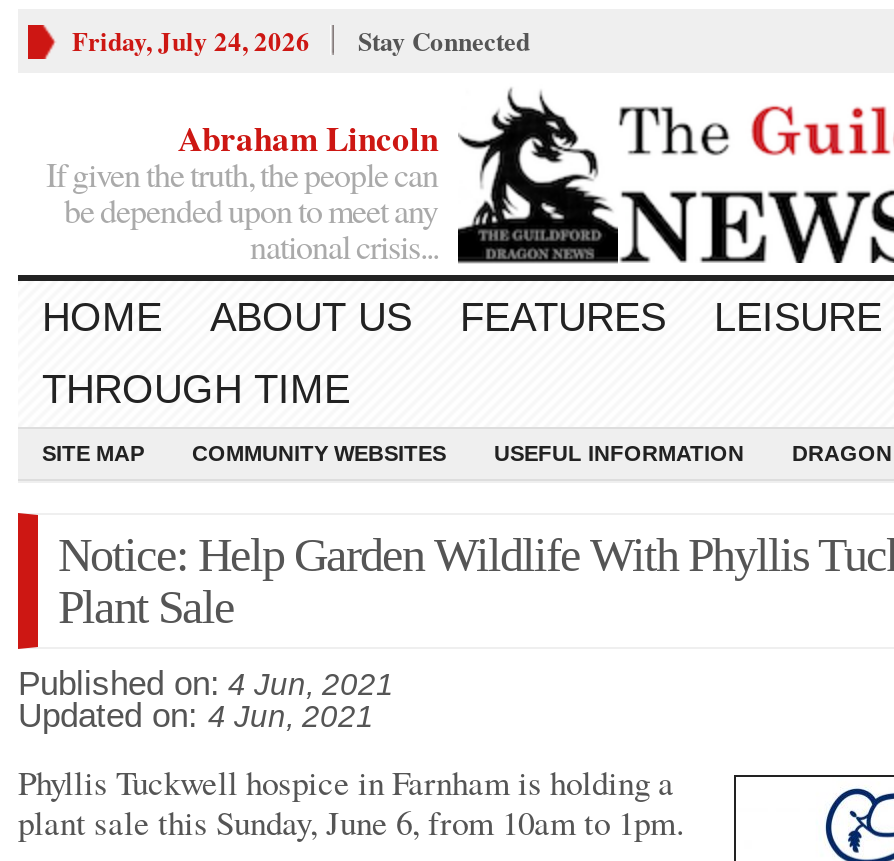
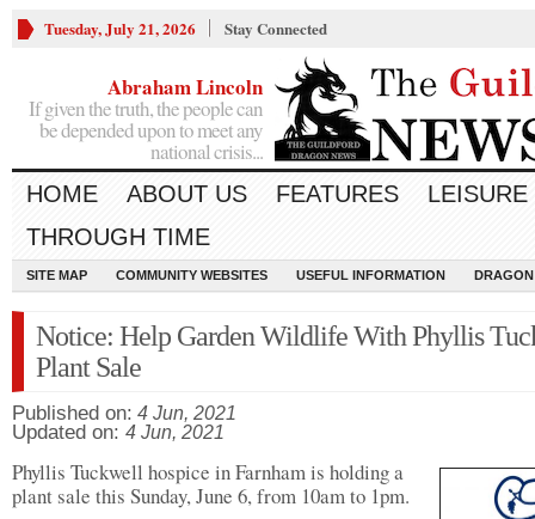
[72,21,530,59] Friday, July 24, 2026 Stay Connected -> [44,17,327,39] Tuesday, July 21, 2026 Stay Connected

